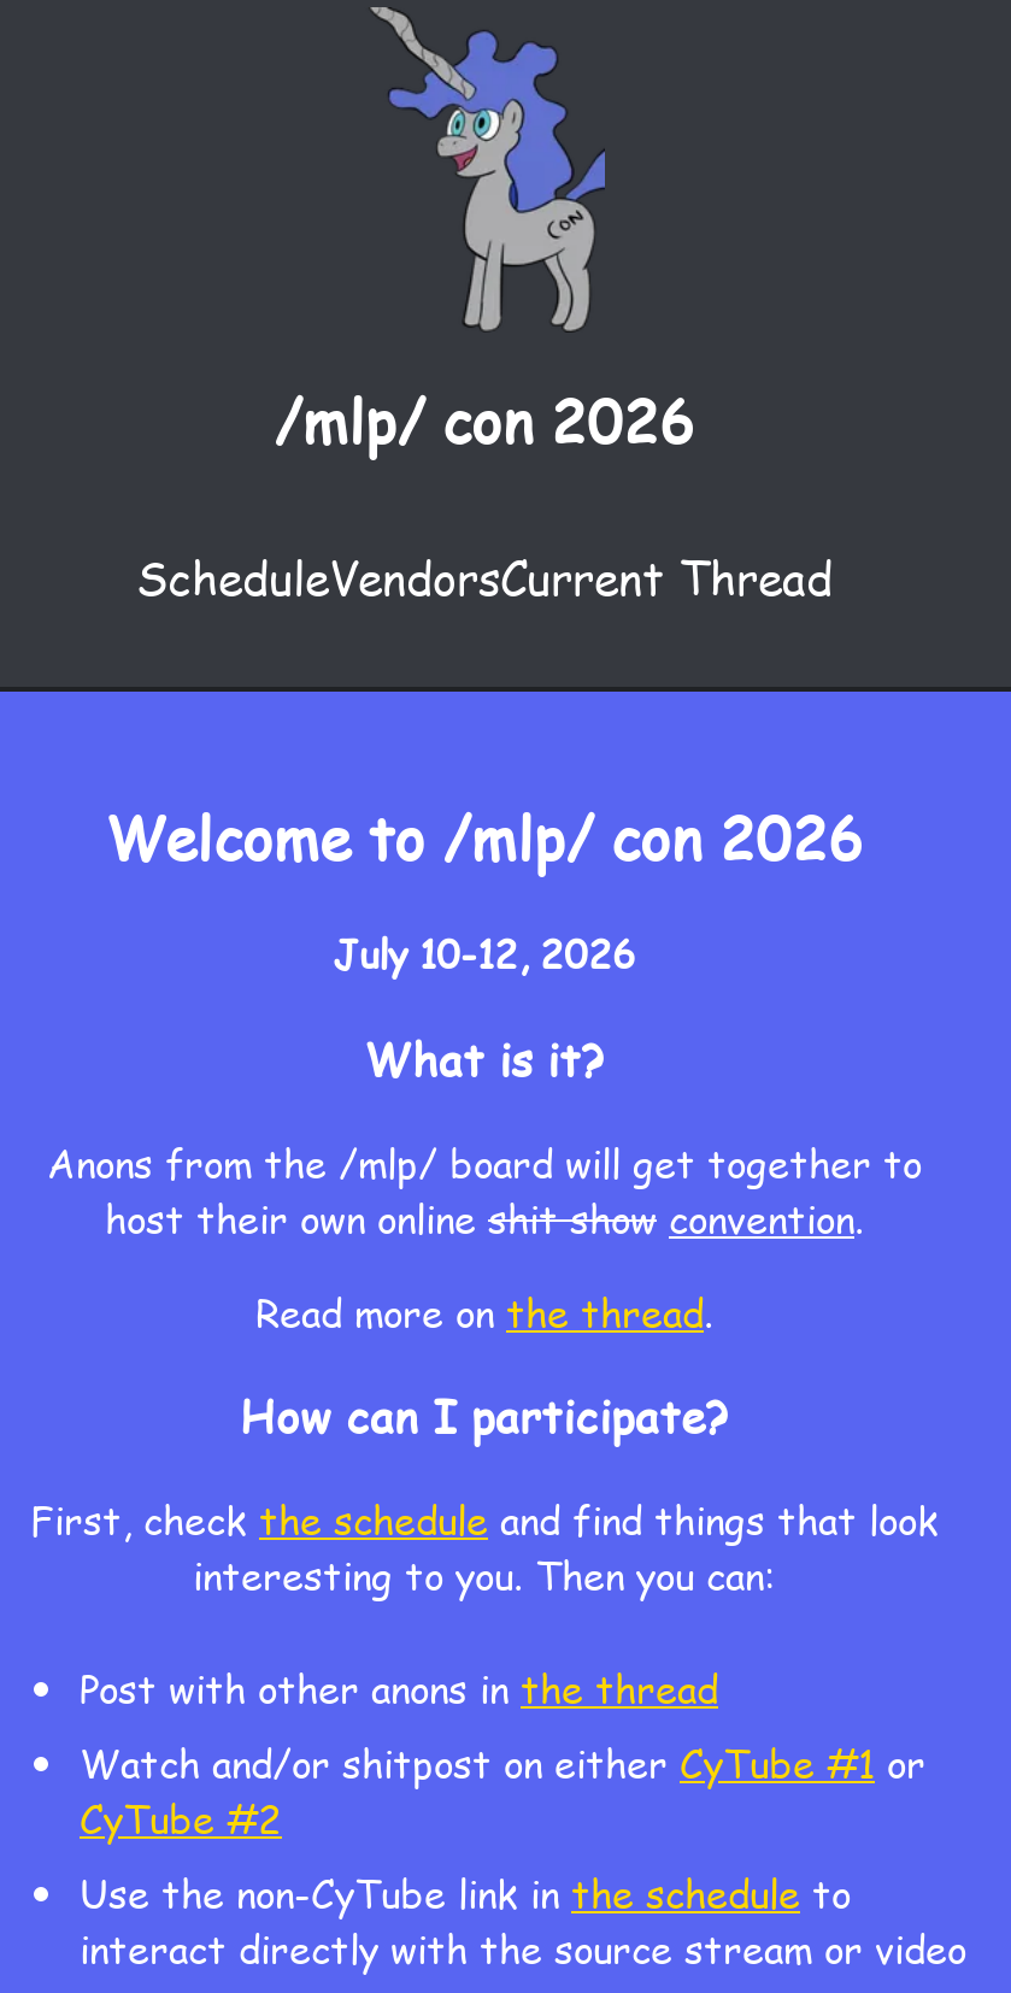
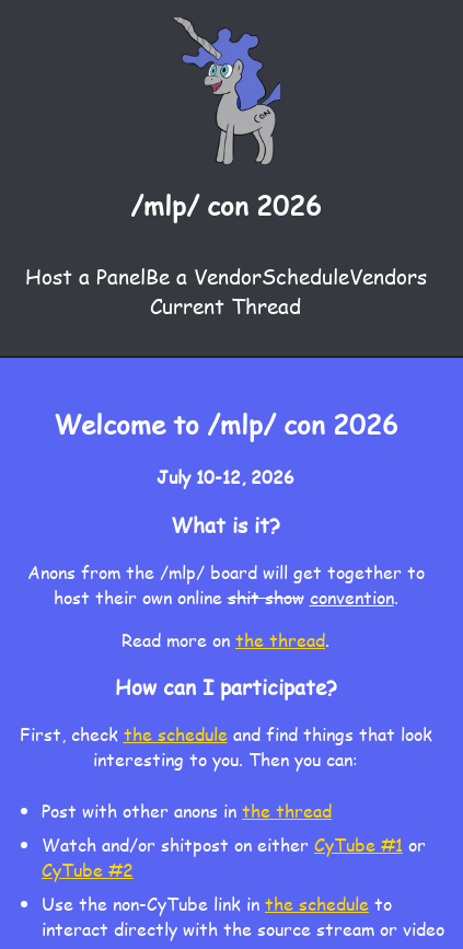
[136,546,833,611] ScheduleVendorsCurrent Thread -> [25,262,426,321] Host a PanelBe a VendorScheduleVendors | Current Thread

